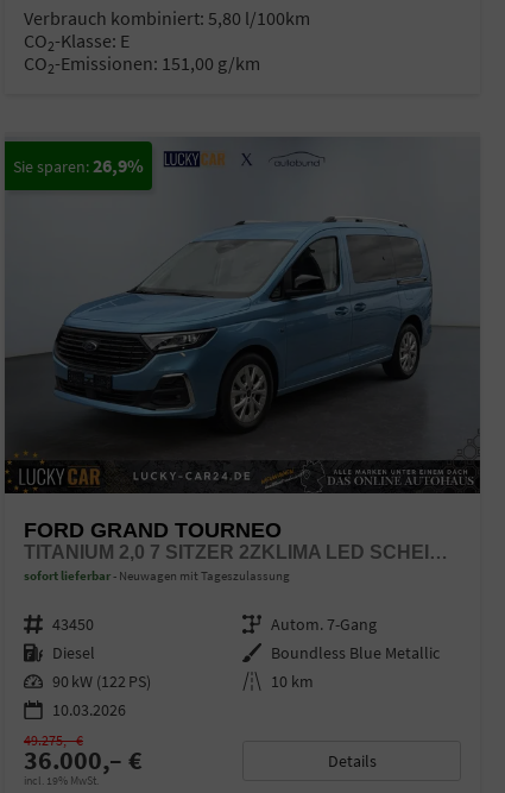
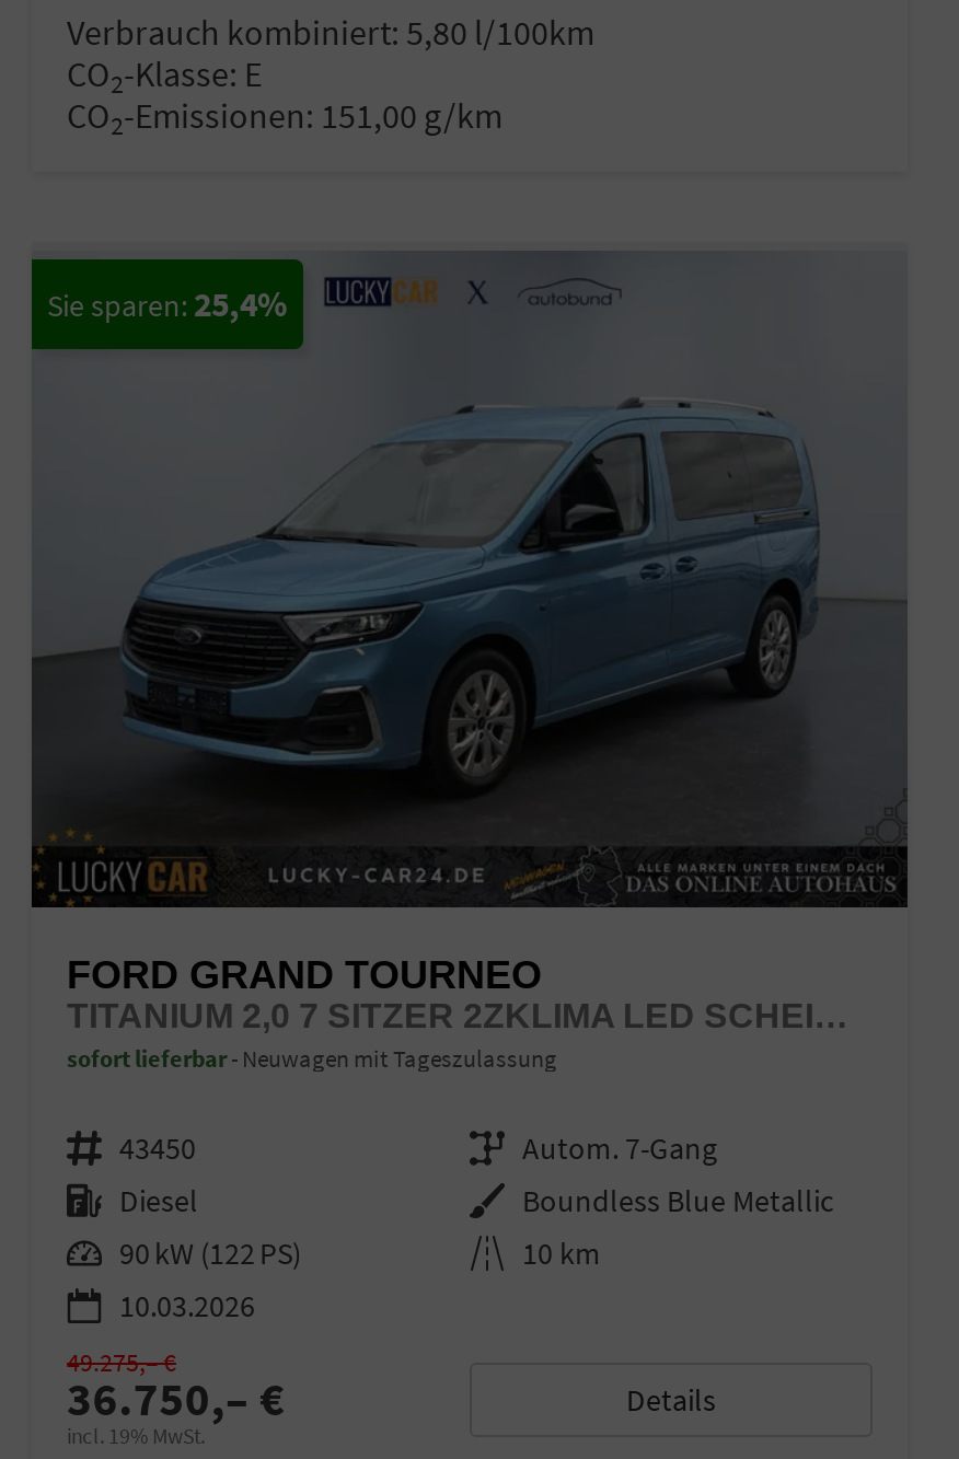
[93,153,144,177] 26,9% -> [194,280,288,324] 25,4%
[24,744,142,776] 36.000,– € -> [67,1368,285,1427] 36.750,– €

